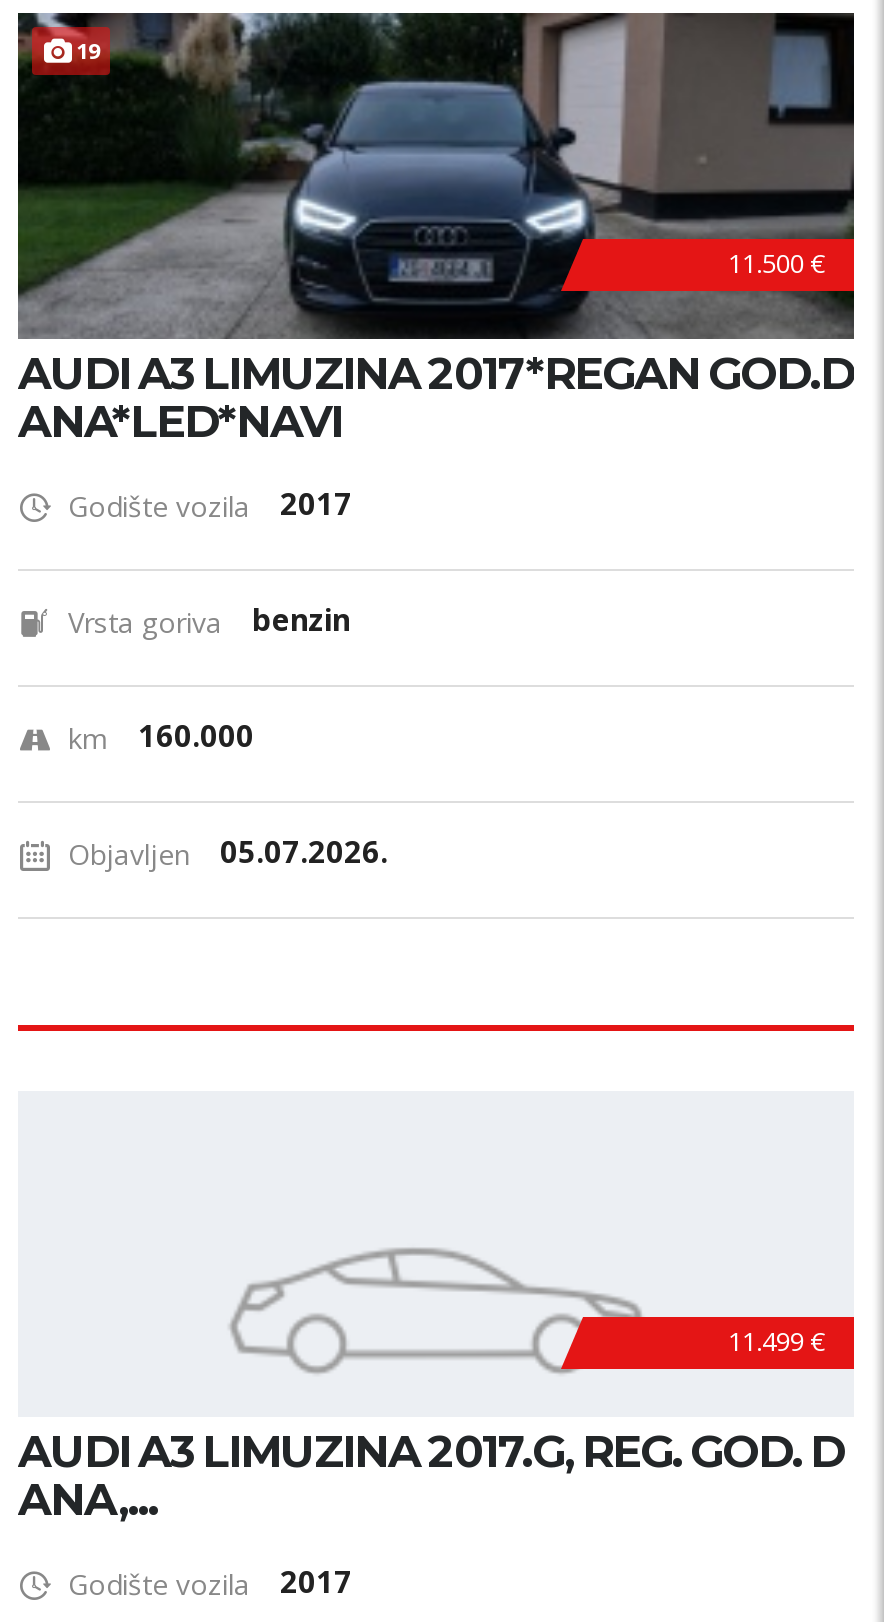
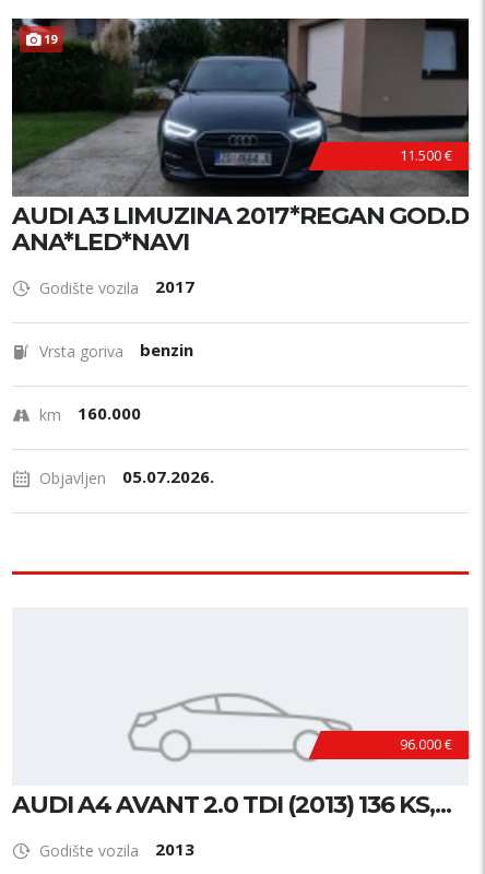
[728,1323,824,1359] 11.499 € -> [400,734,452,754] 96.000 €
[18,1425,844,1527] AUDI A3 LIMUZINA 2017.G, REG. GOD. D | ANA,... -> [12,790,451,819] AUDI A4 AVANT 2.0 TDI (2013) 136 KS,...
[68,1561,352,1603] Godište vozila 2017 -> [39,838,194,861] Godište vozila 2013

